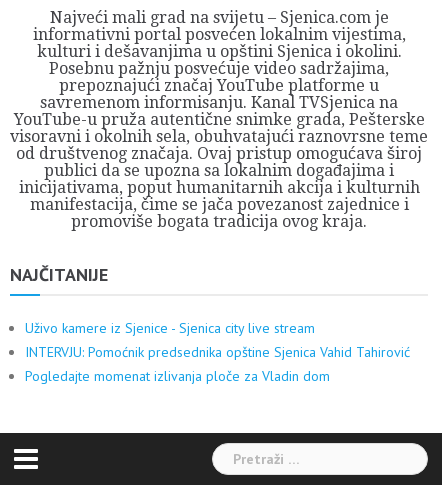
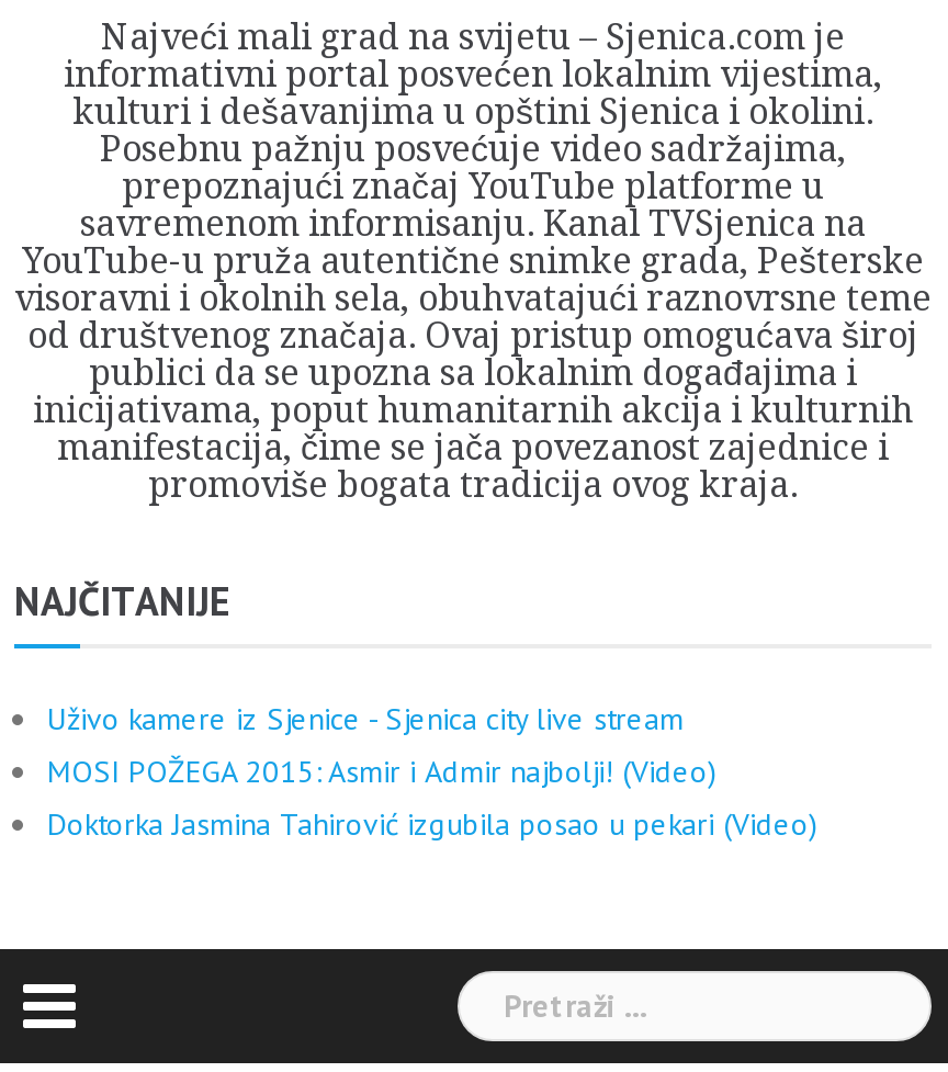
[25,343,410,385] INTERVJU: Pomoćnik predsednika opštine Sjenica Vahid Tahirović | Pogledajte momenat izlivanja ploče za Vladin dom -> [47,752,817,844] MOSI POŽEGA 2015: Asmir i Admir najbolji! (Video) | Doktorka Jasmina Tahirović izgubila posao u pekari (Video)

